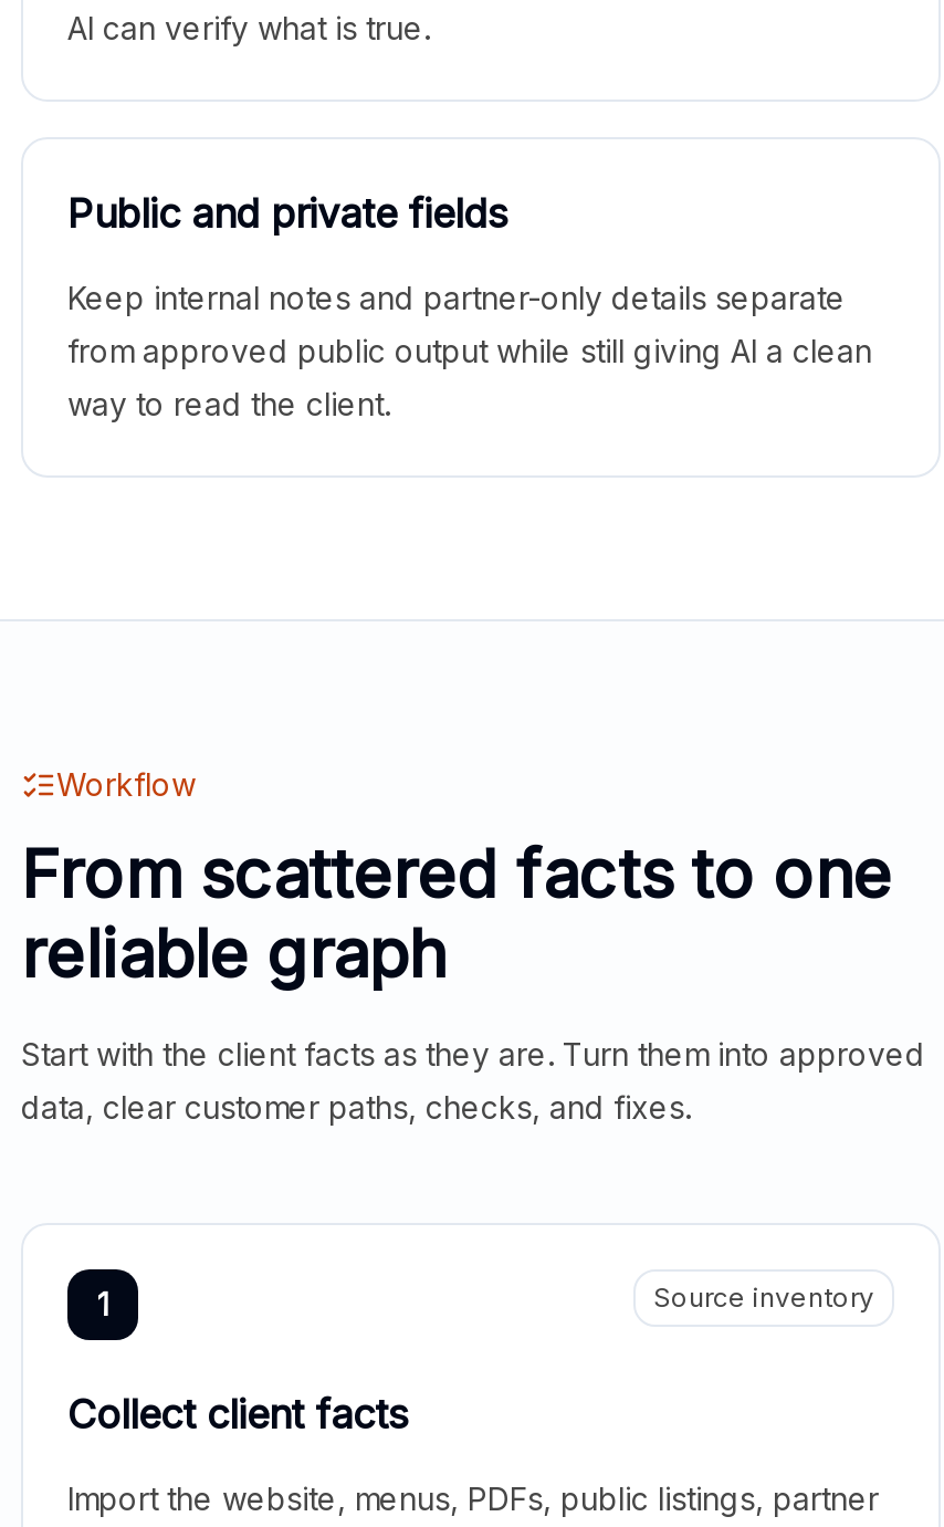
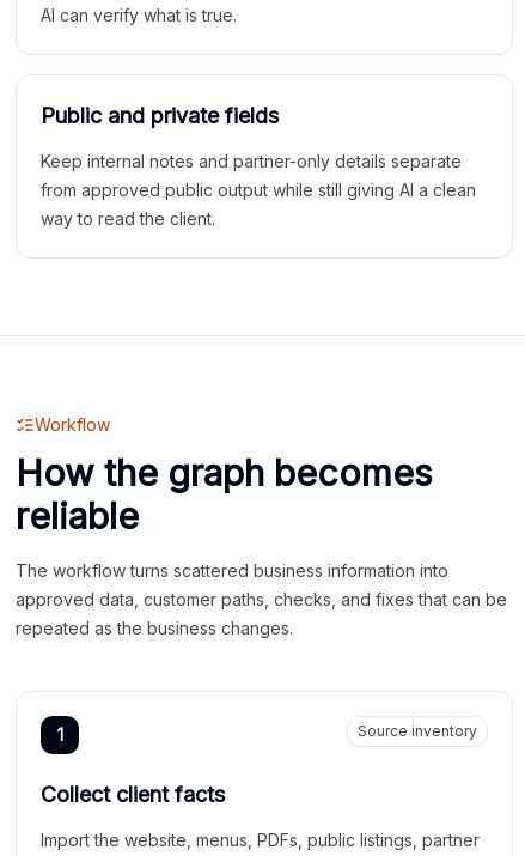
[21,834,892,993] From scattered facts to one | reliable graph -> [16,451,432,538] How the graph becomes | reliable
[21,1035,925,1126] Start with the client facts as they are. Turn them into approved | data, clear customer paths, checks, and fixes. -> [16,560,507,638] The workflow turns scattered business information into | approved data, customer paths, checks, and fixes that can be | repeated as the business changes.

